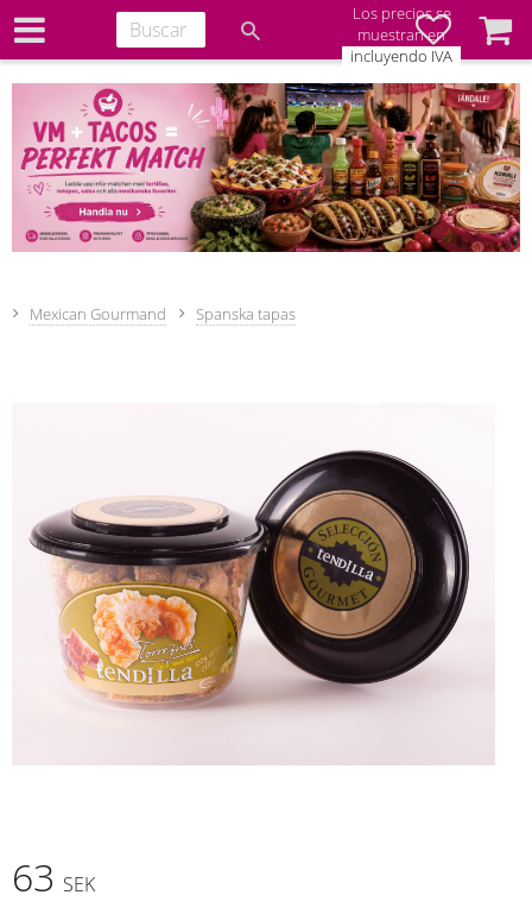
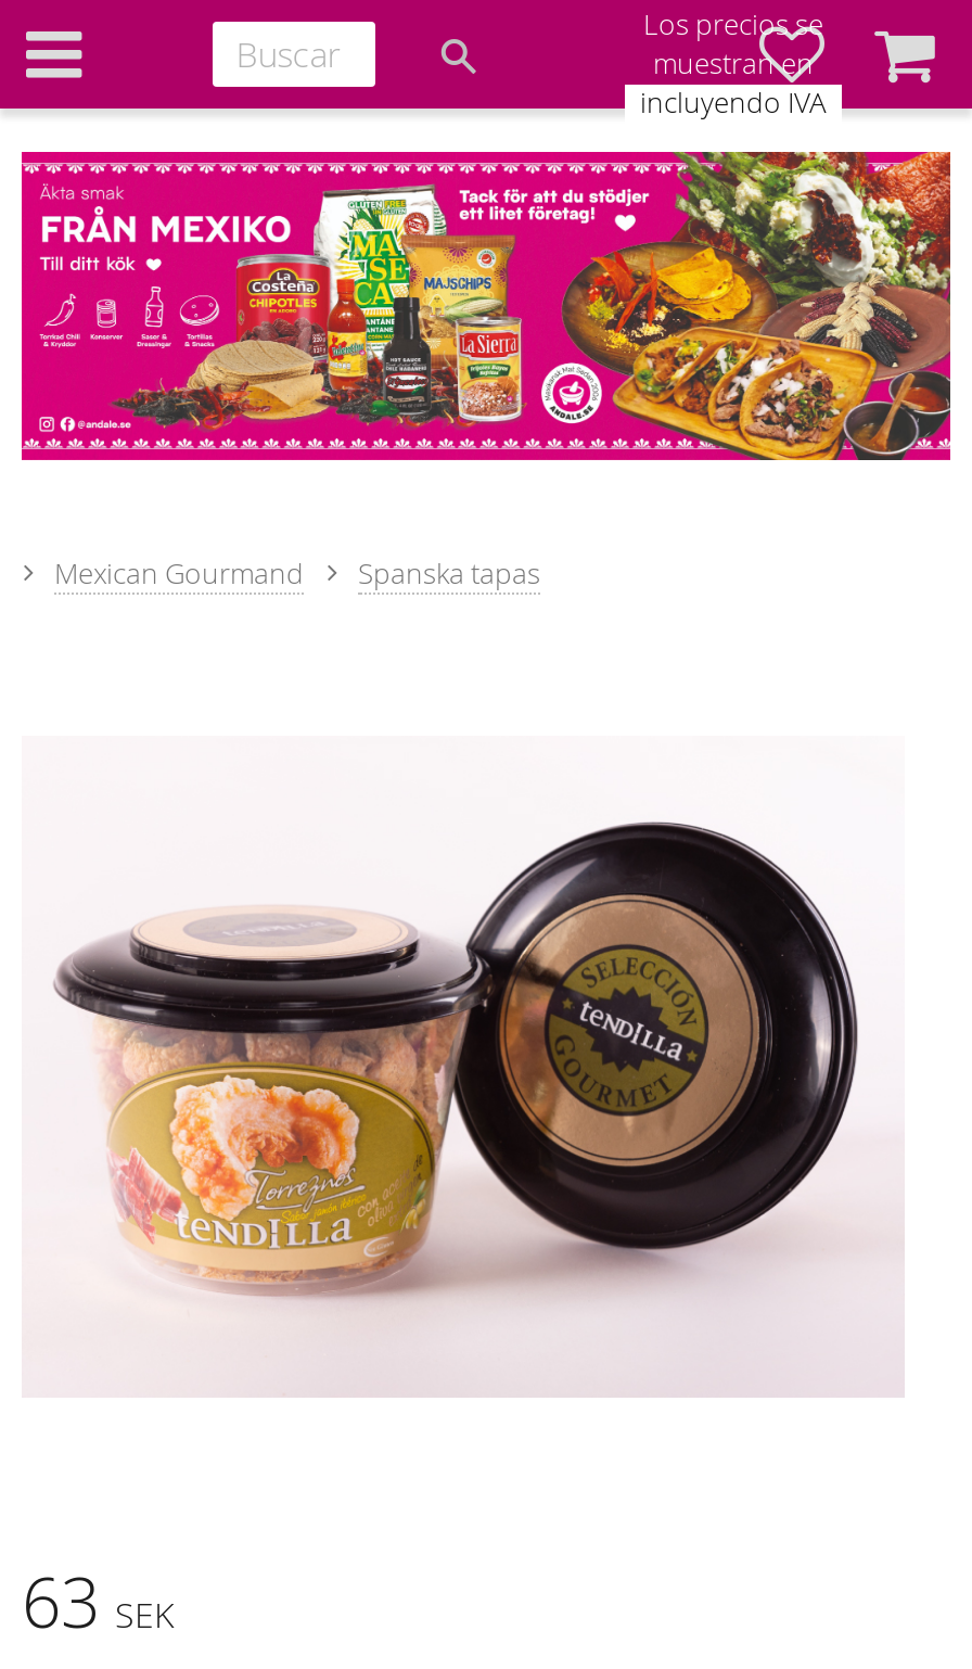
[13,82,521,253] [image] -> [22,150,952,462] [image]

